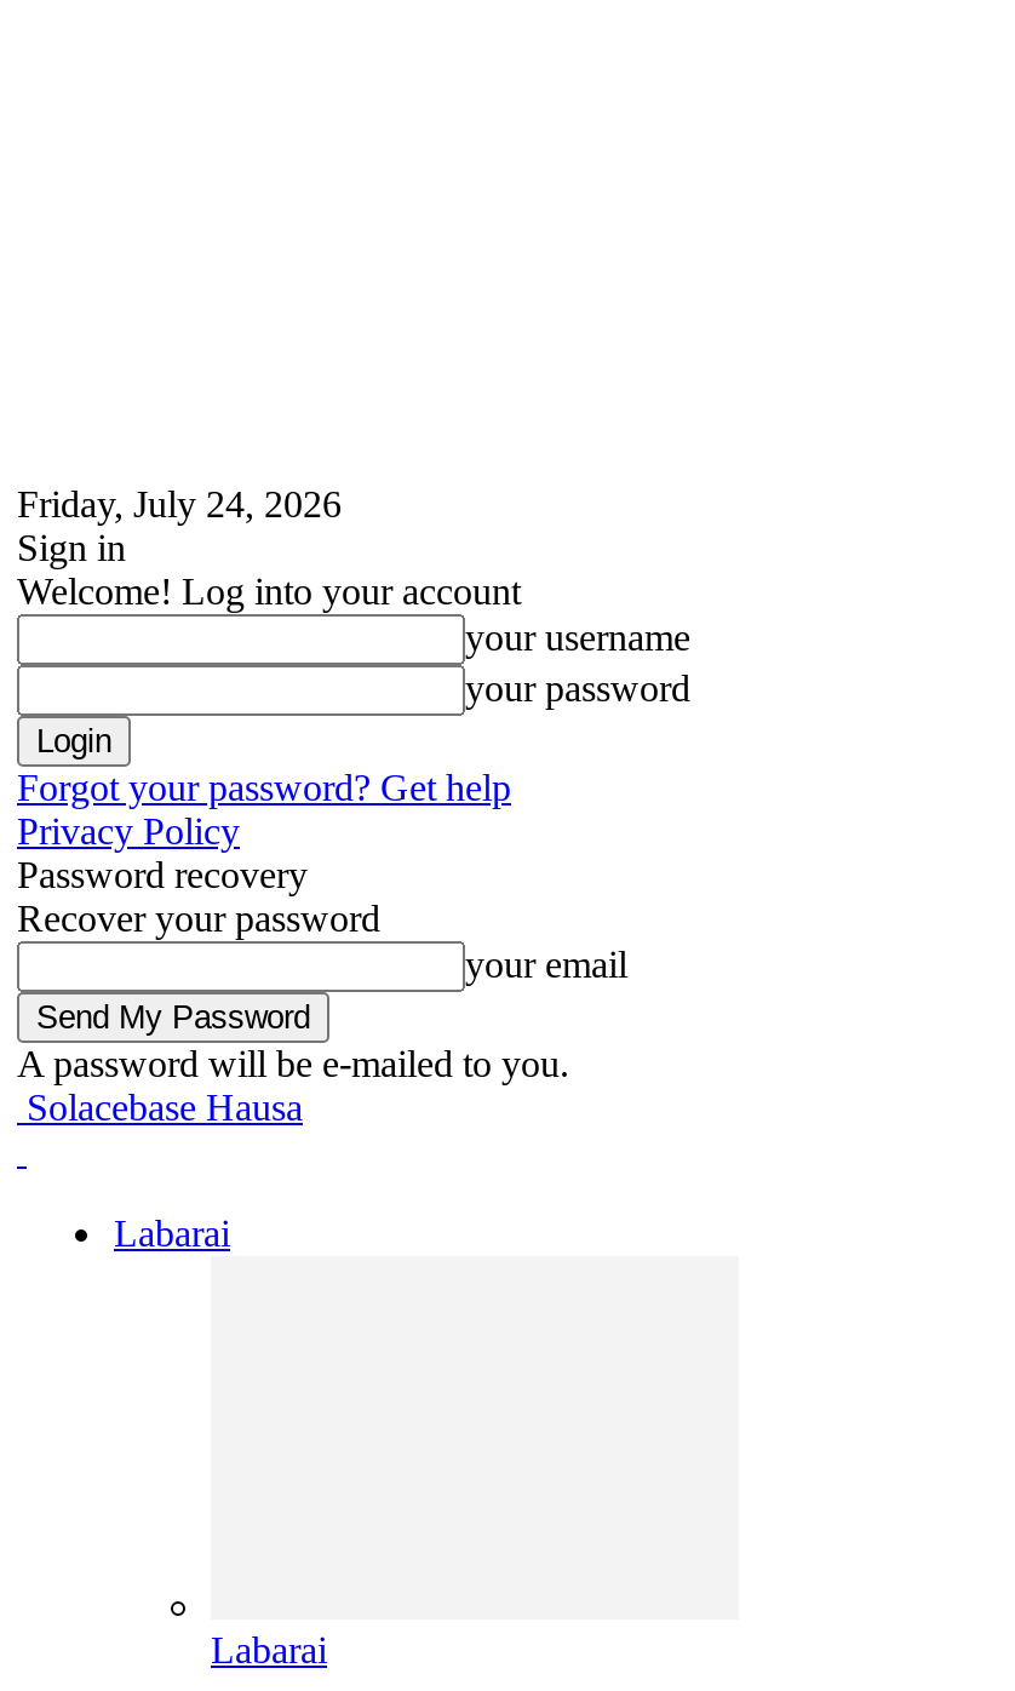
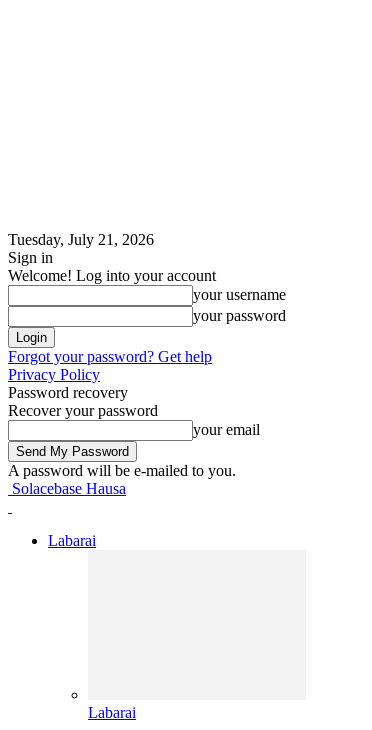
[17,483,342,525] Friday, July 24, 2026 -> [8,231,154,248] Tuesday, July 21, 2026

